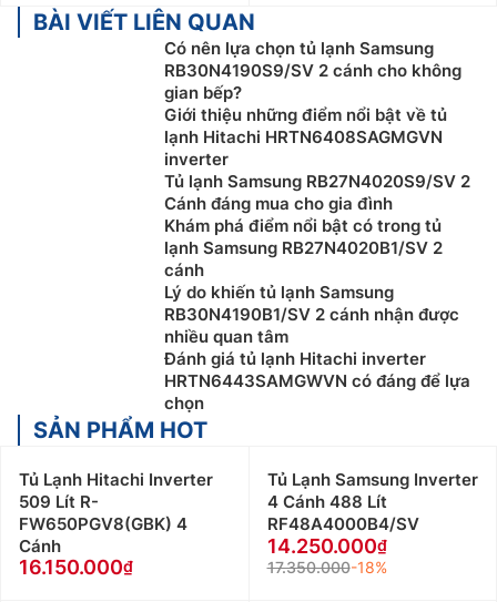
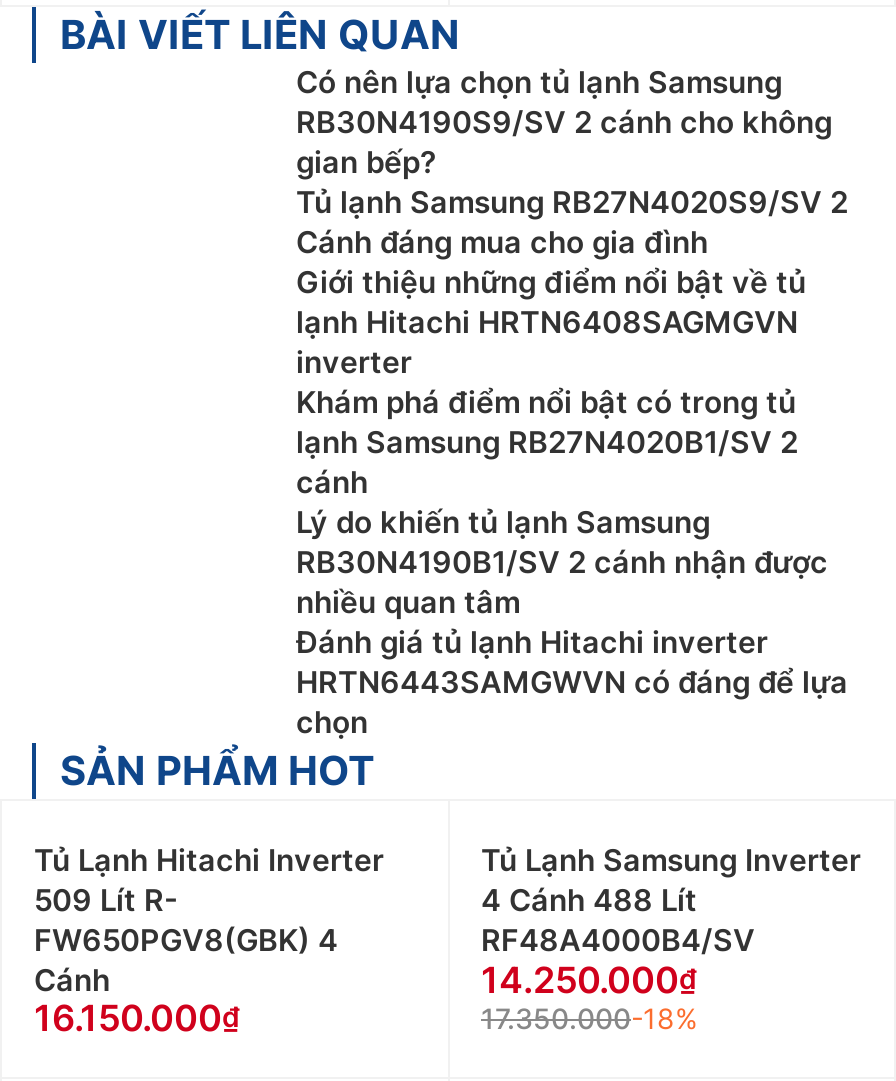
moved [164,105,447,170] -> [296,264,806,382]: Giới thiệu những điểm nổi bật về tủ | lạnh Hitachi HRTN6408SAGMGVN | inverter
moved [164,171,470,215] -> [296,184,848,262]: Tủ lạnh Samsung RB27N4020S9/SV 2 | Cánh đáng mua cho gia đình

